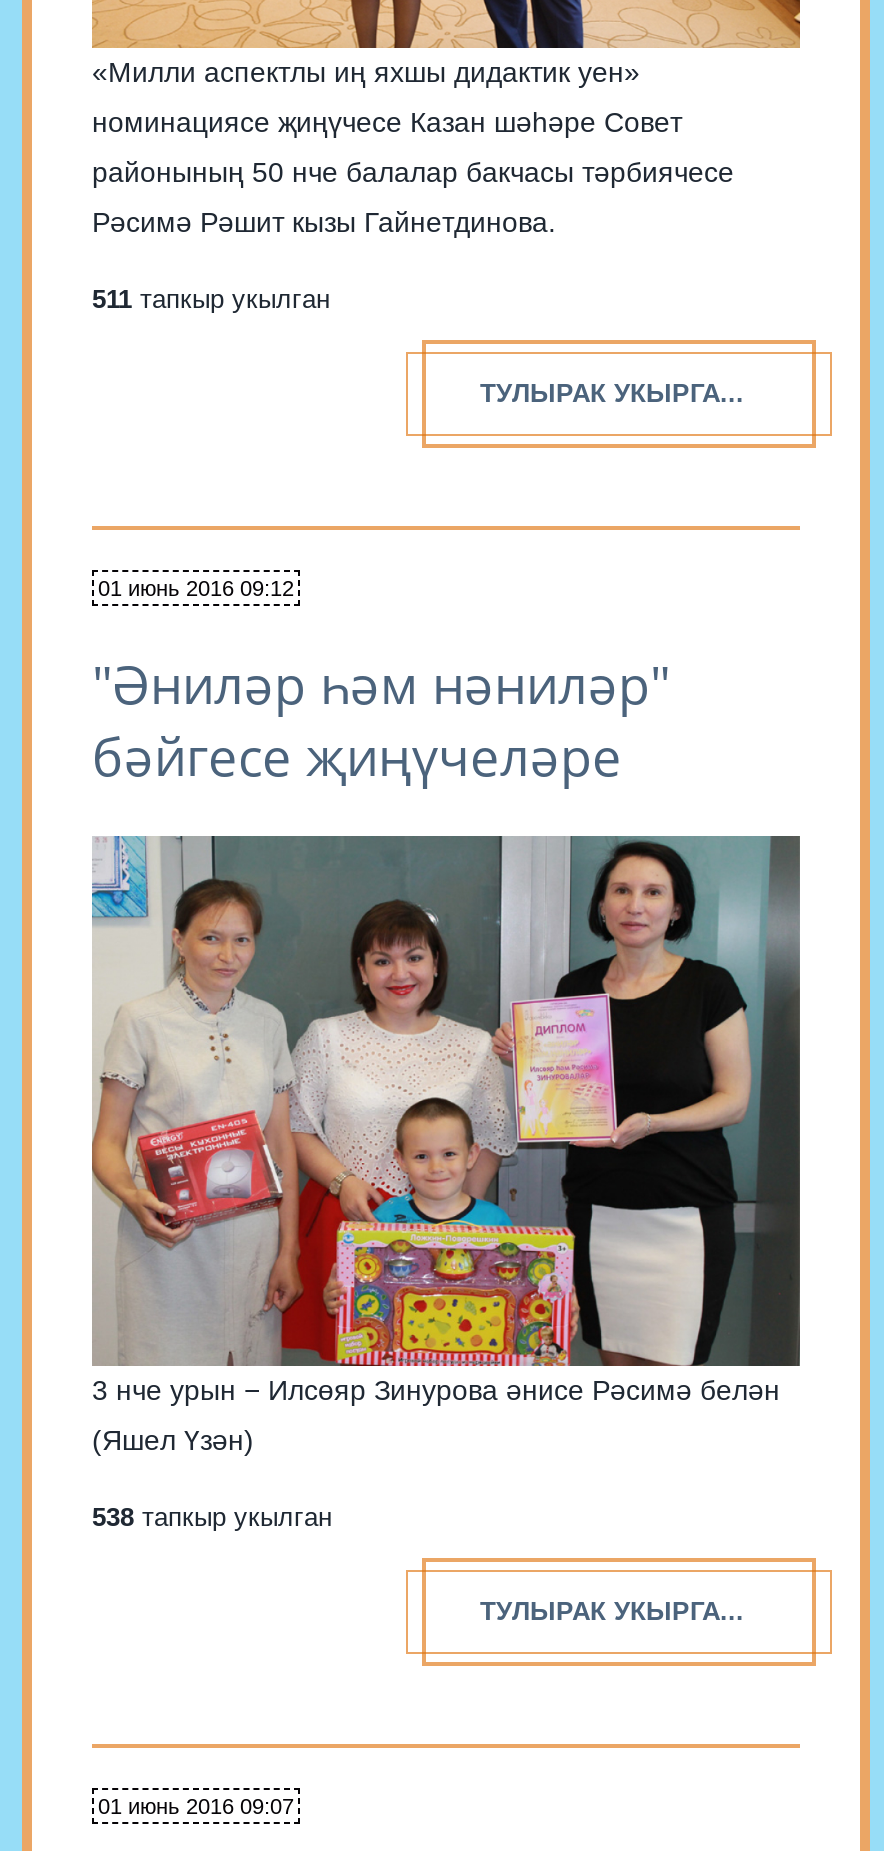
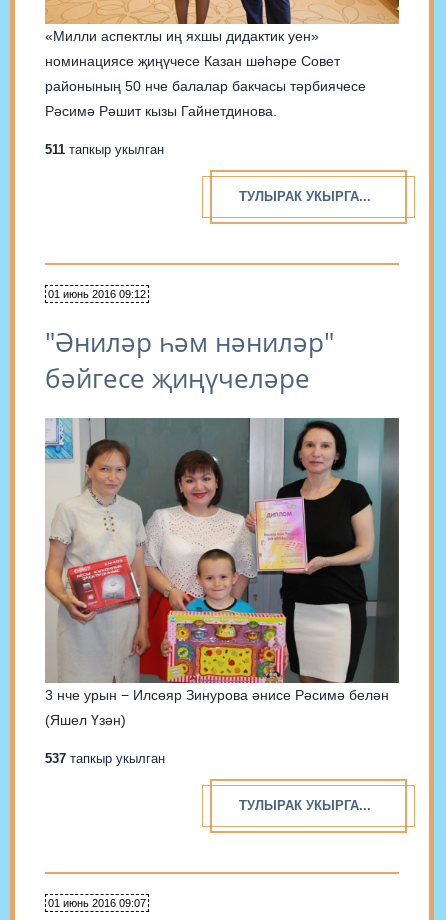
[92,1503,332,1533] 538 тапкыр укылган -> [45,751,165,766] 537 тапкыр укылган

